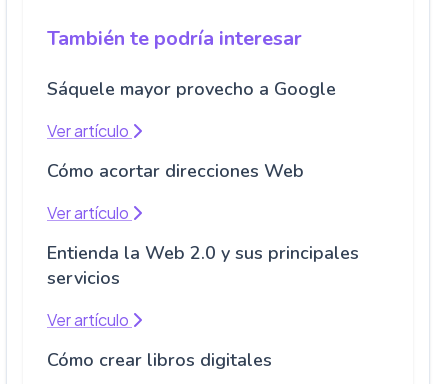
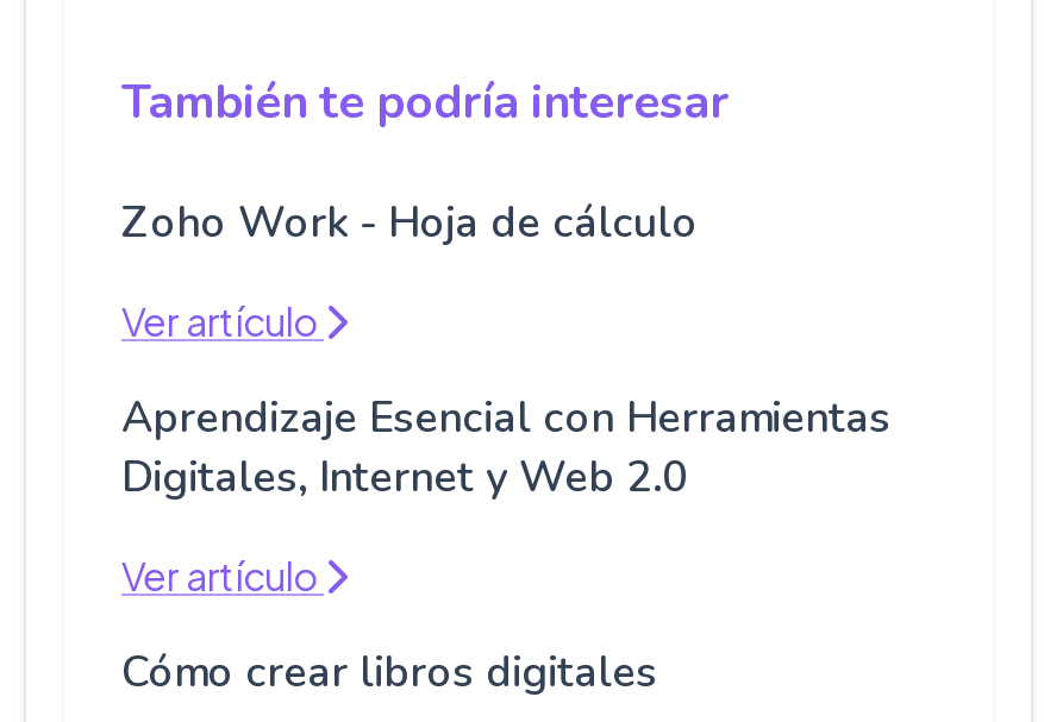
[47,77,336,101] Sáquele mayor provecho a Google -> [121,194,698,251] Zoho Work - Hoja de cálculo
[47,159,359,290] Cómo acortar direcciones Web | Ver artículo | Entienda la Web 2.0 y sus principales | servicios -> [121,389,890,506] Aprendizaje Esencial con Herramientas | Digitales, Internet y Web 2.0

